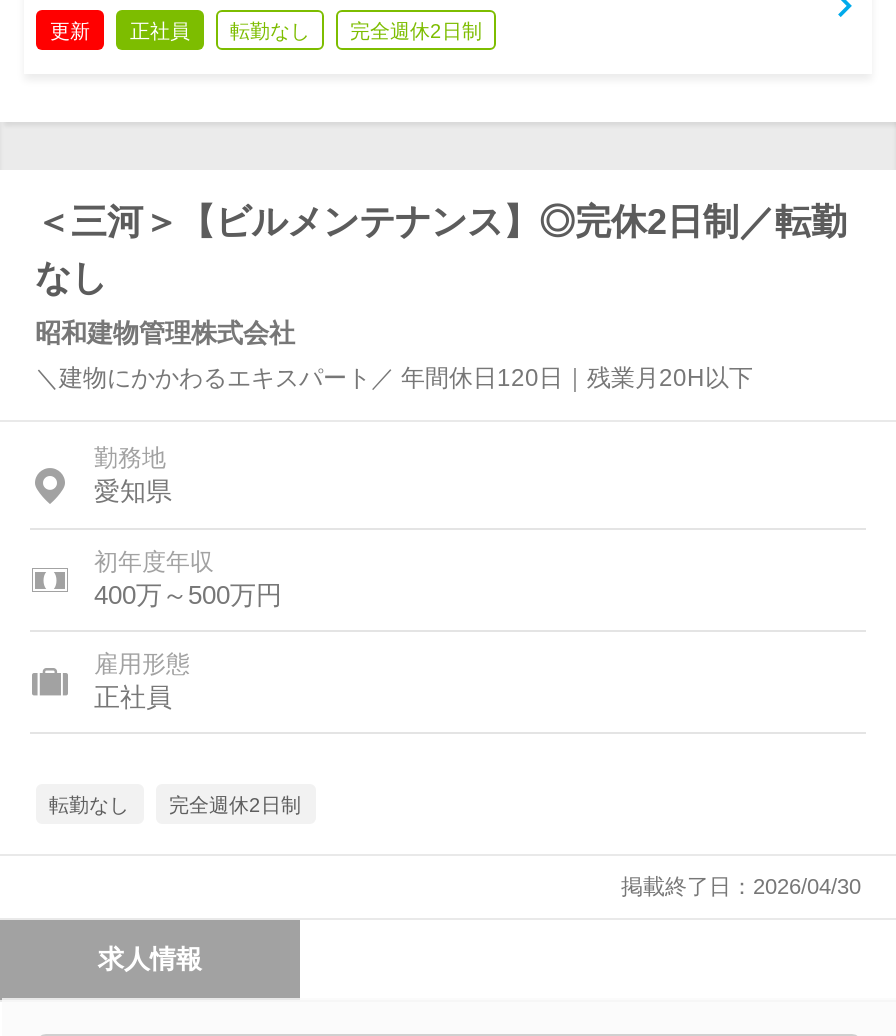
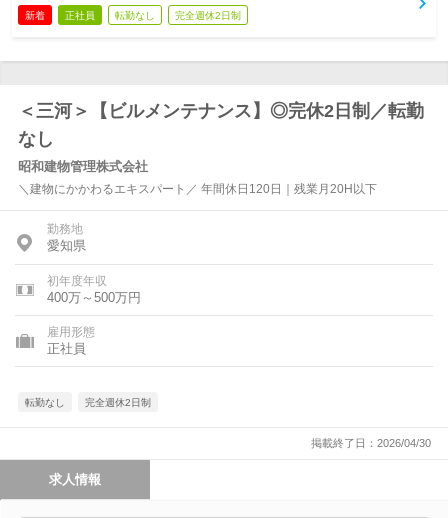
[50,20,90,42] 更新 -> [25,10,45,21] 新着

